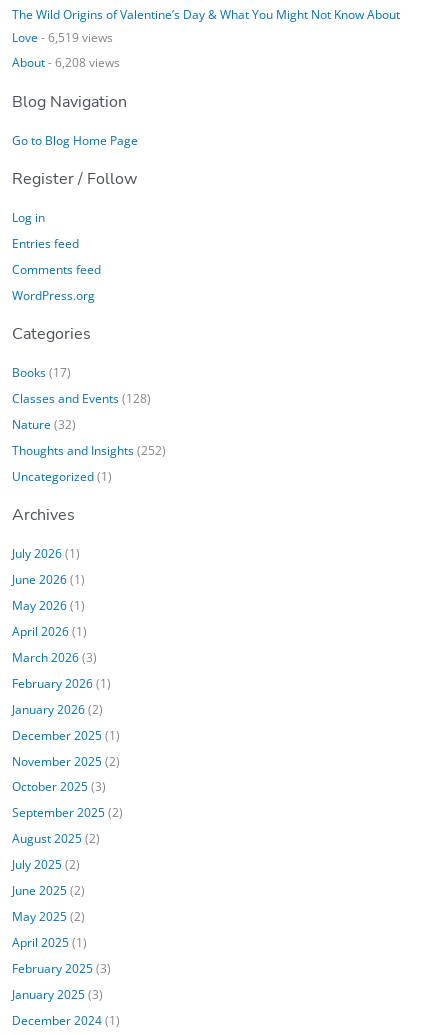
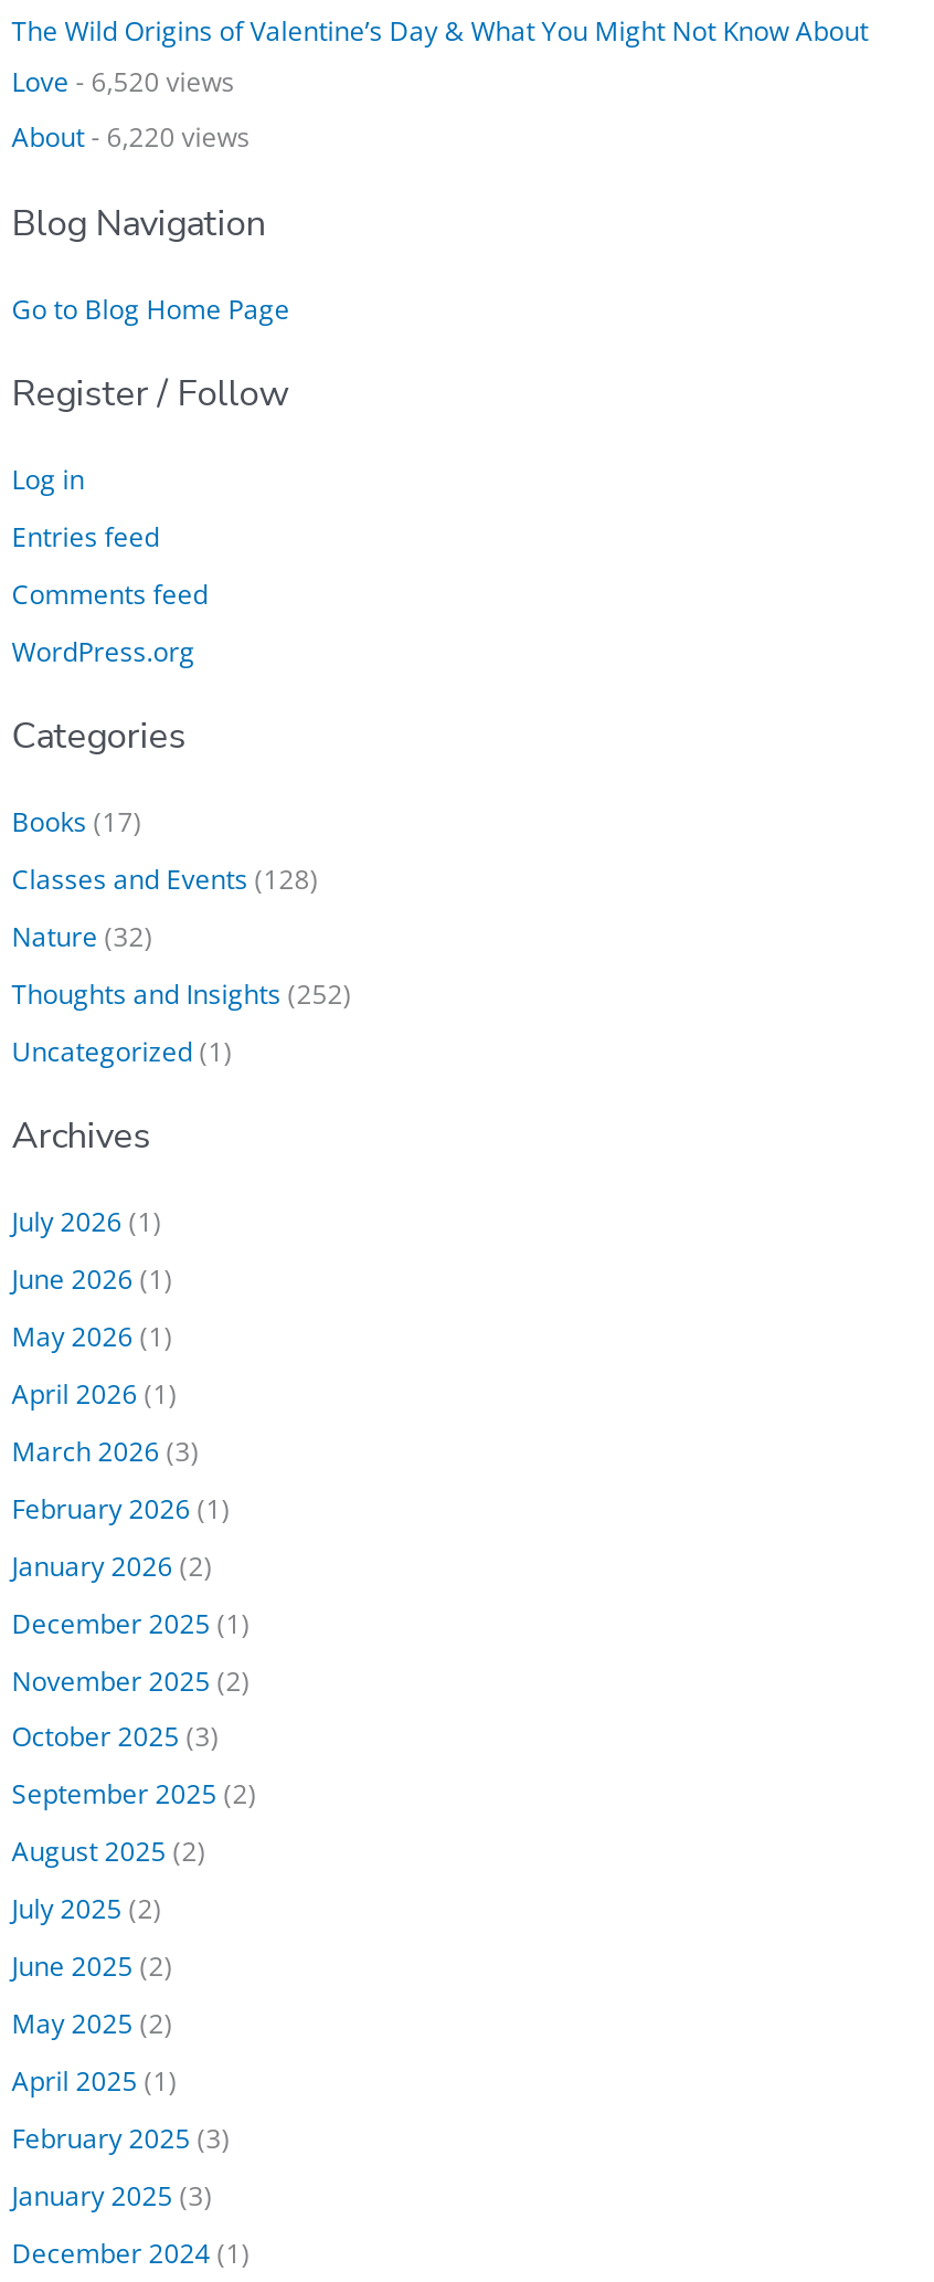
[12,28,113,44] Love - 6,519 views -> [11,62,234,97] Love - 6,520 views
[12,54,120,70] About - 6,208 views -> [11,119,250,155] About - 6,220 views

